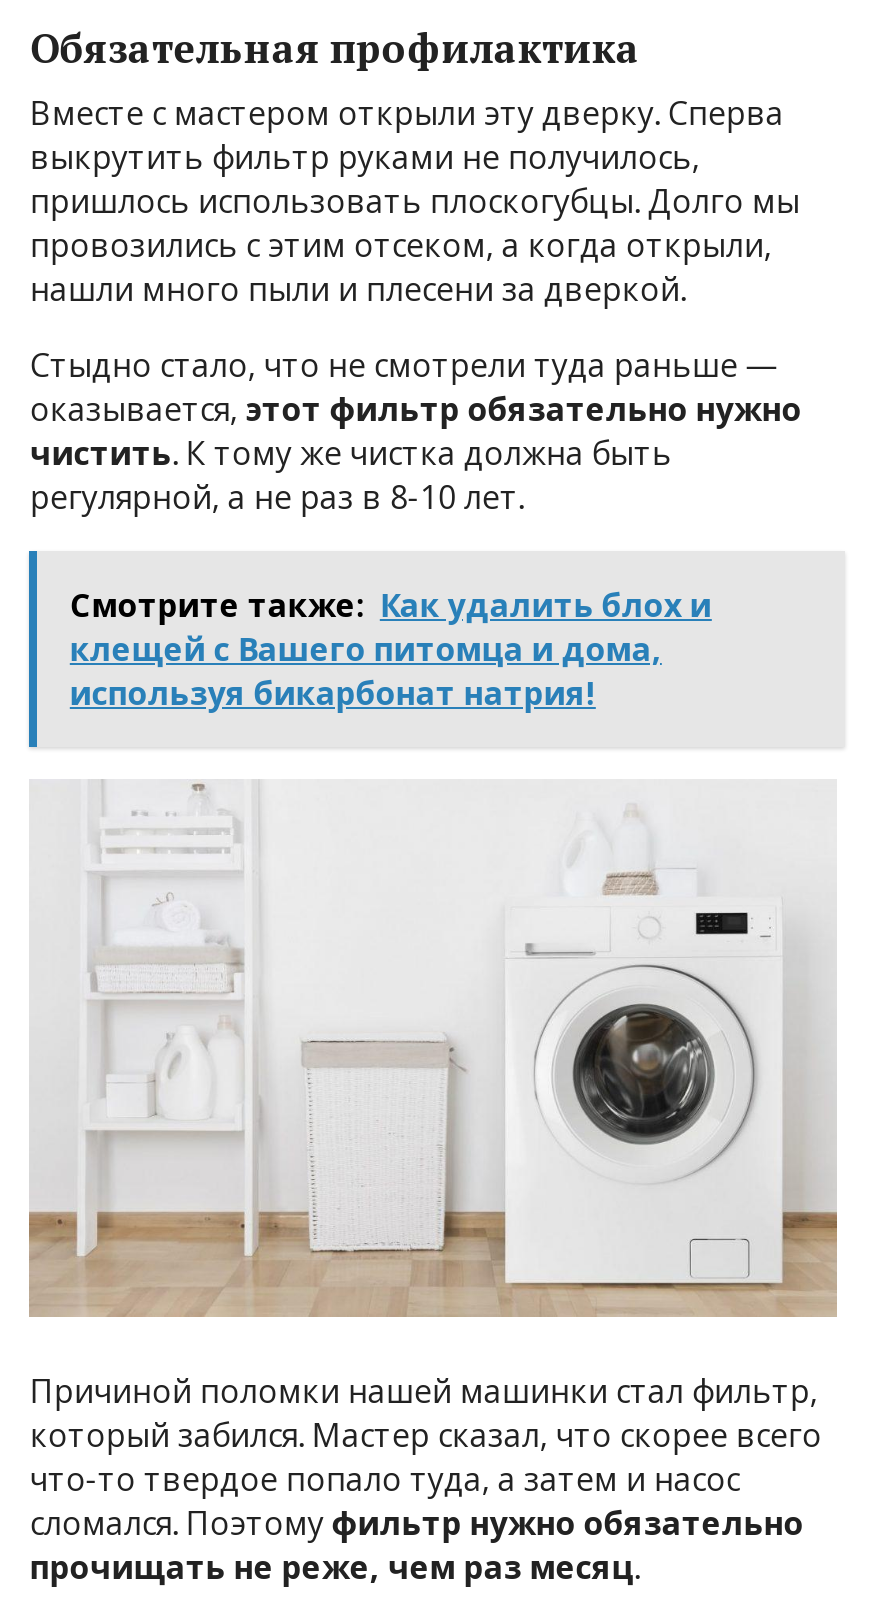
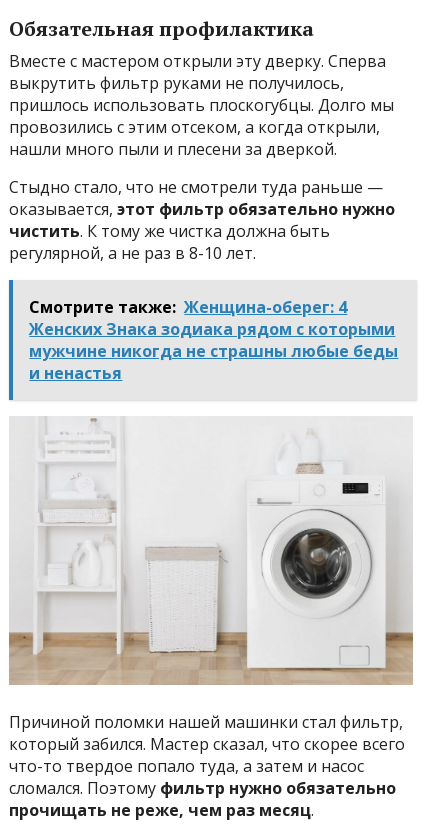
[70,583,712,715] Смотрите также: Как удалить блох и | клещей с Вашего питомца и дома, | используя бикарбонат натрия! -> [29,296,398,384] Смотрите также: Женщина-оберег: 4 | Женских Знака зодиака рядом с которыми | мужчине никогда не страшны любые беды | и ненастья

